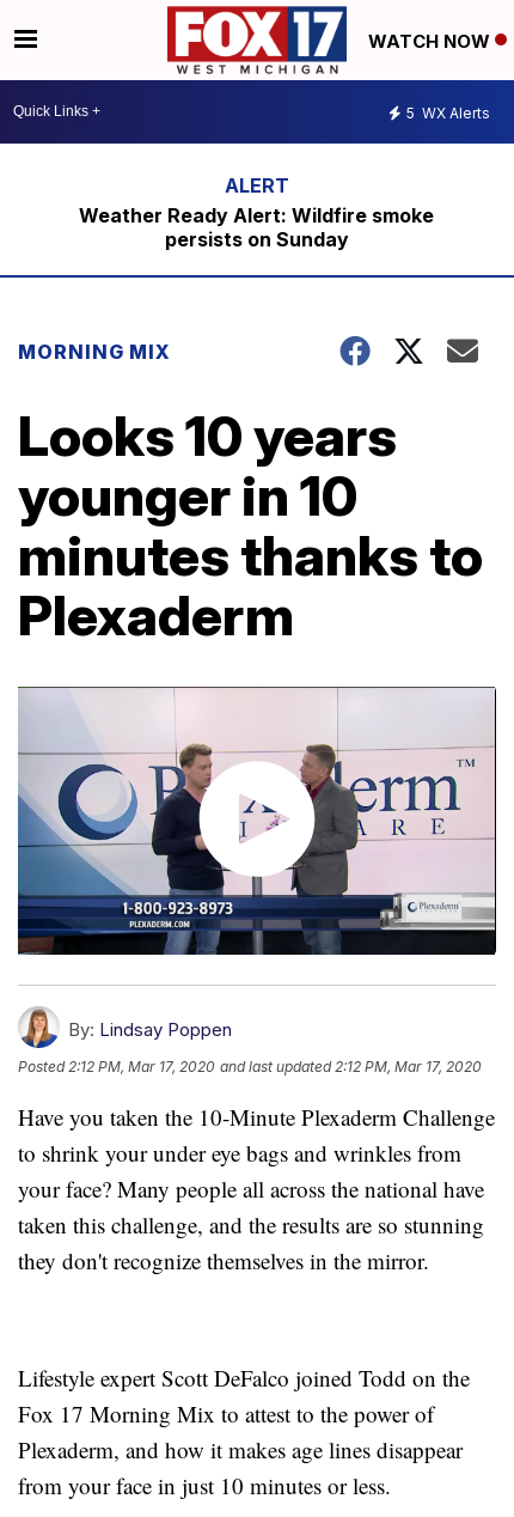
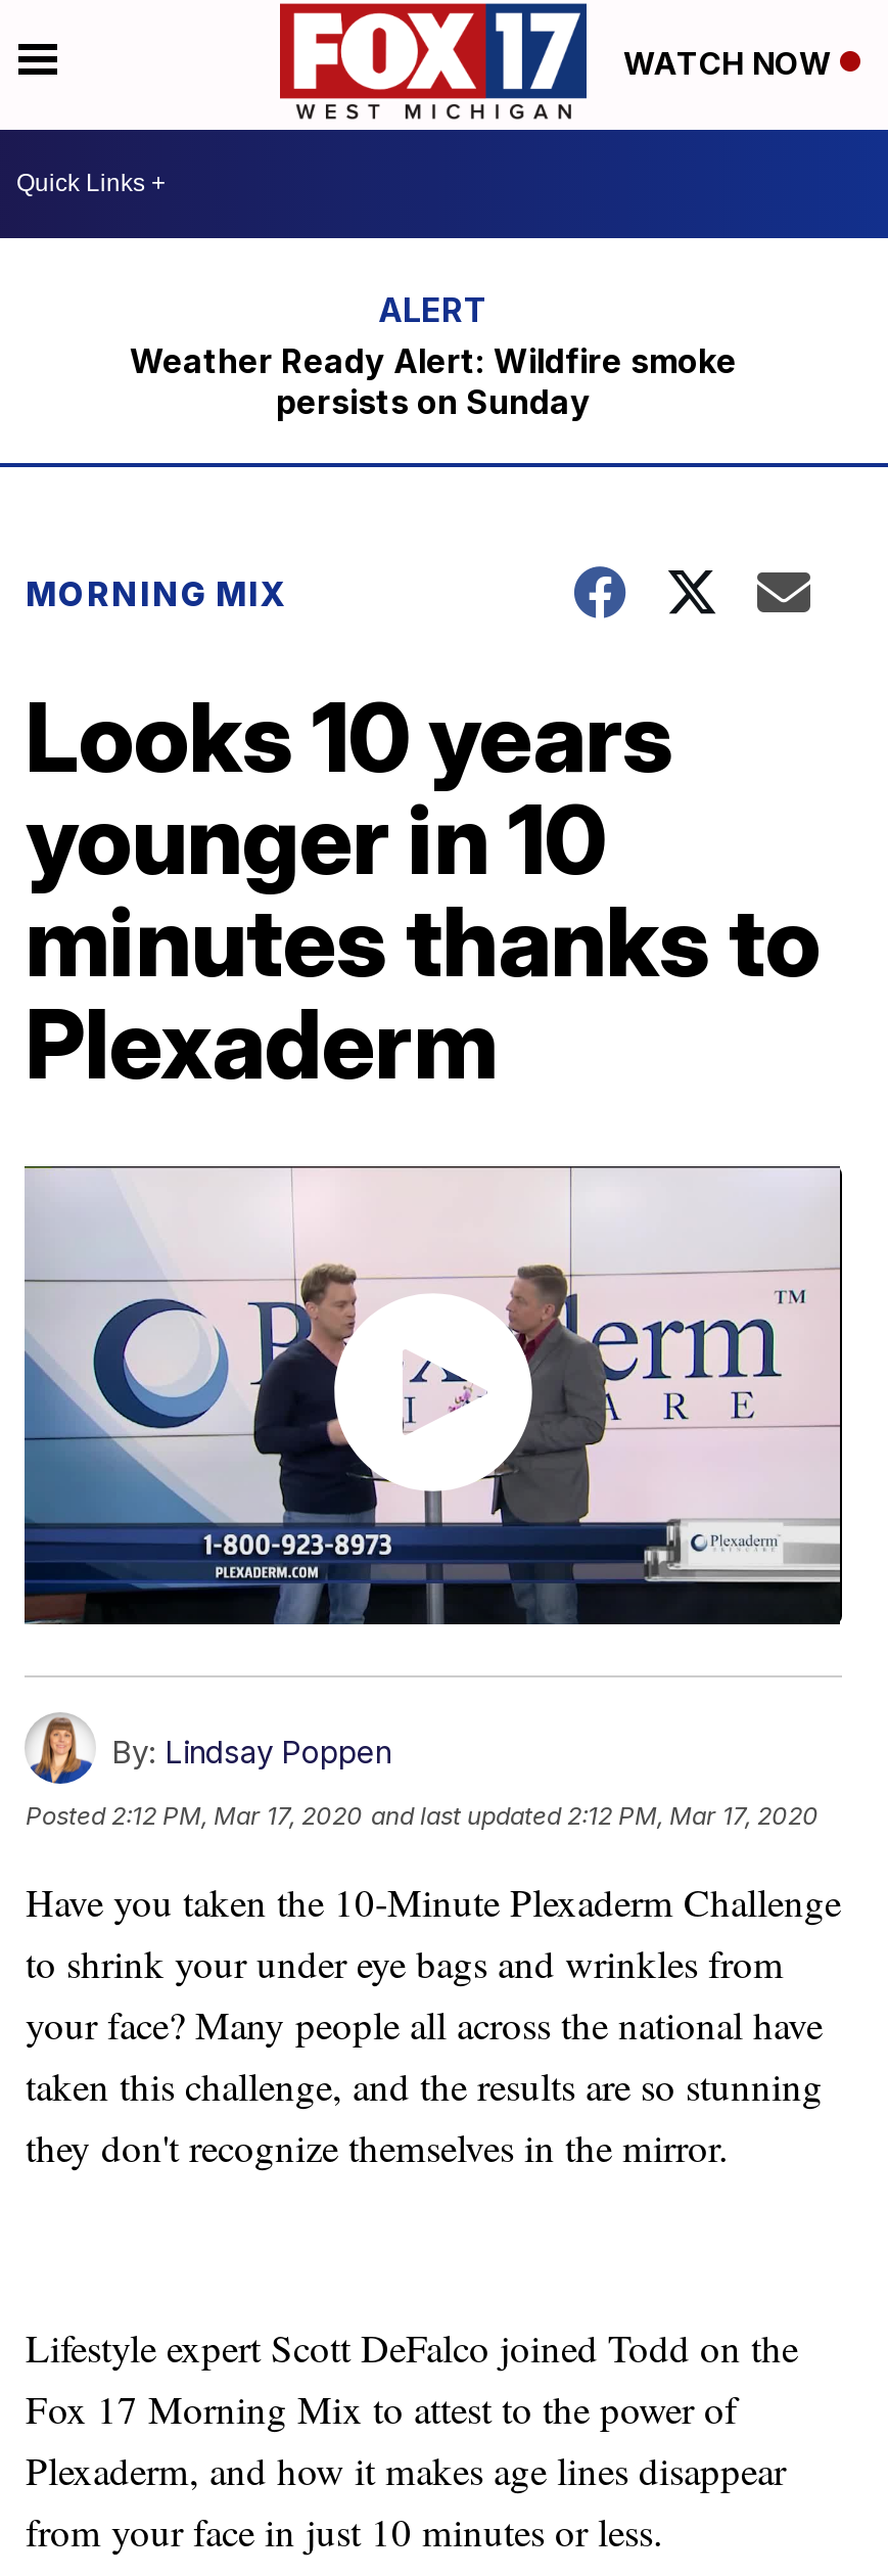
[406,104,490,122] 5 WX Alerts -> none

